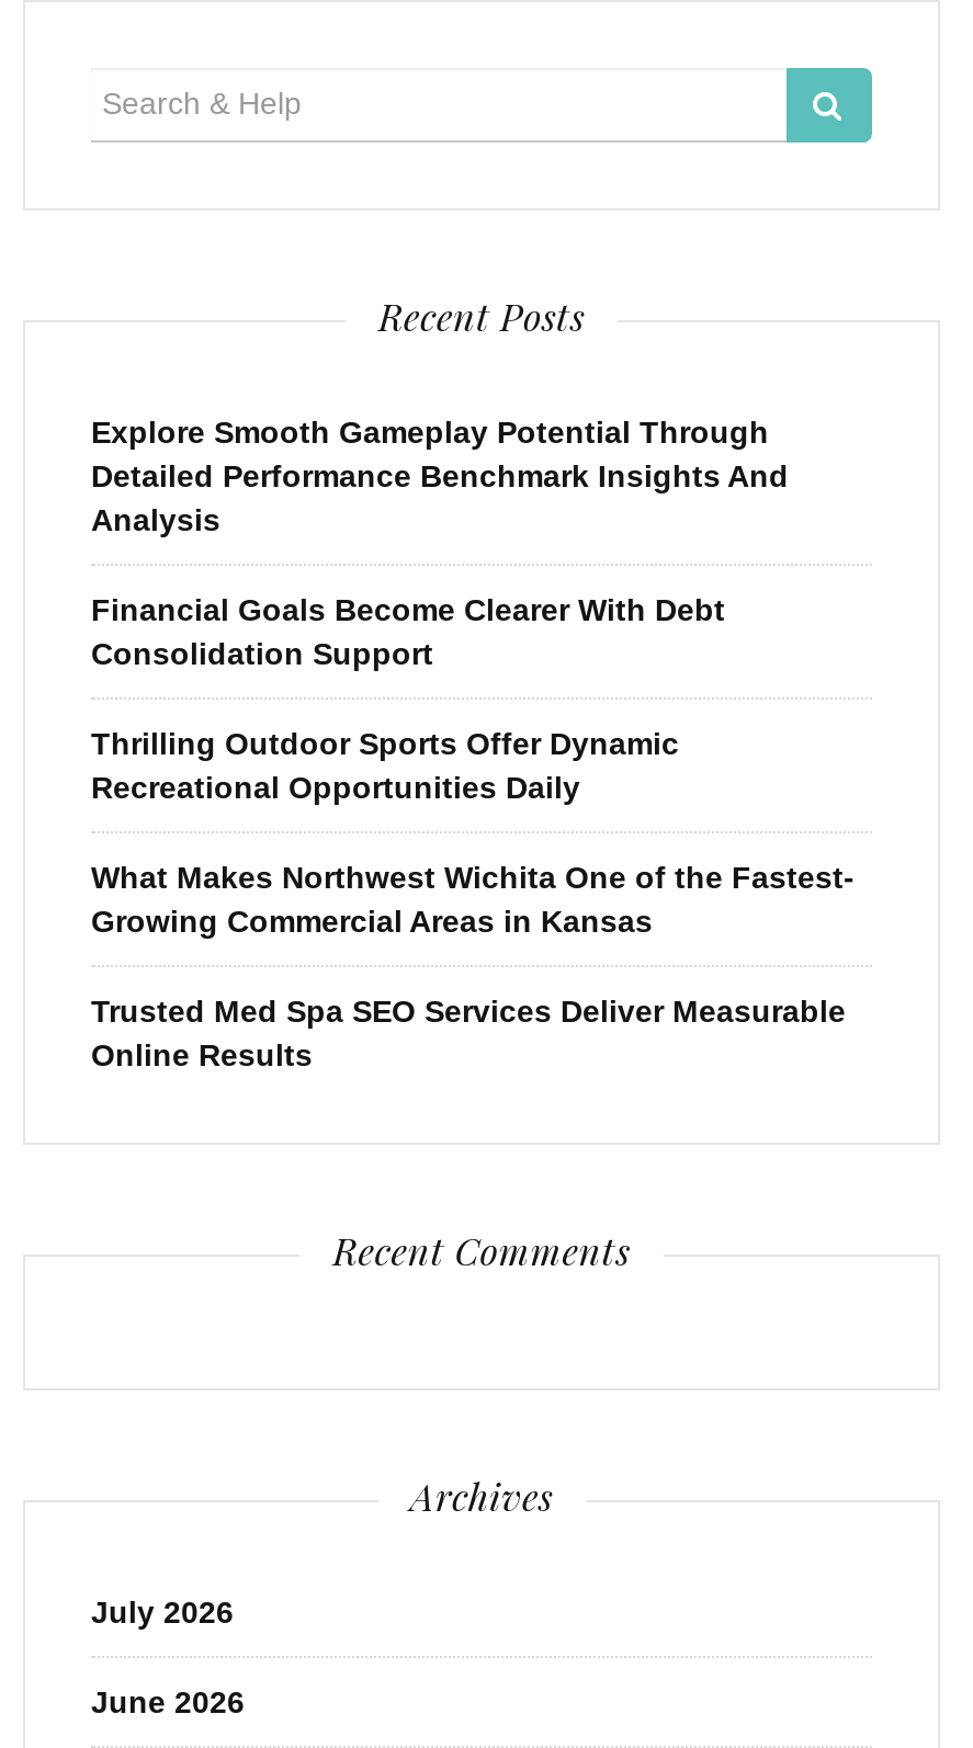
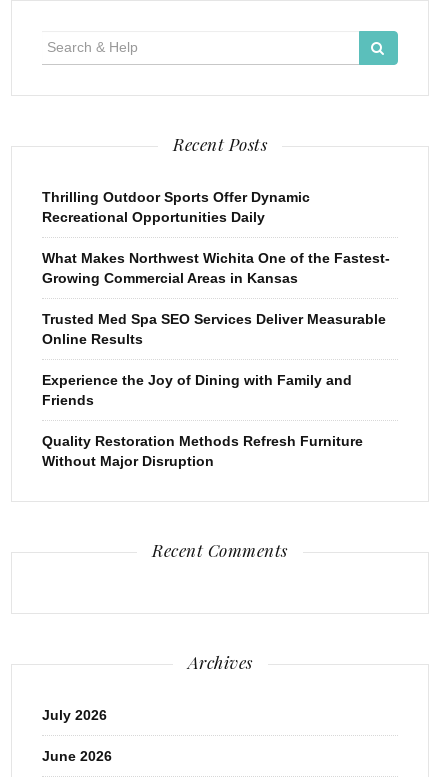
[91,414,789,670] Explore Smooth Gameplay Potential Through | Detailed Performance Benchmark Insights And | Analysis | Financial Goals Become Clearer With Debt | Consolidation Support -> none
moved [91,725,855,1072] -> [42,189,390,347]: Thrilling Outdoor Sports Offer Dynamic | Recreational Opportunities Daily | What Makes Northwest Wichita One of the Fastest- | Growing Commercial Areas in Kansas | Trusted Med Spa SEO Services Deliver Measurable | Online Results
none -> [42,372,363,469] Experience the Joy of Dining with Family and | Friends | Quality Restoration Methods Refresh Furniture | Without Major Disruption

